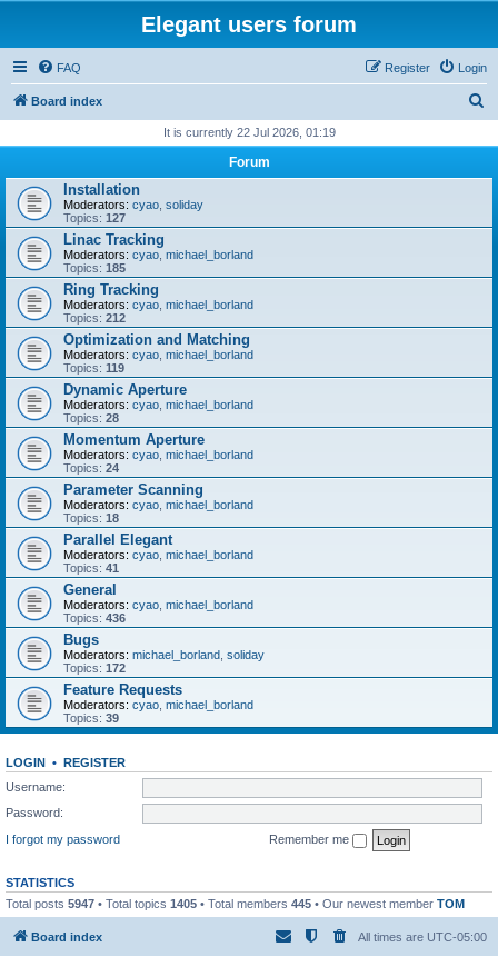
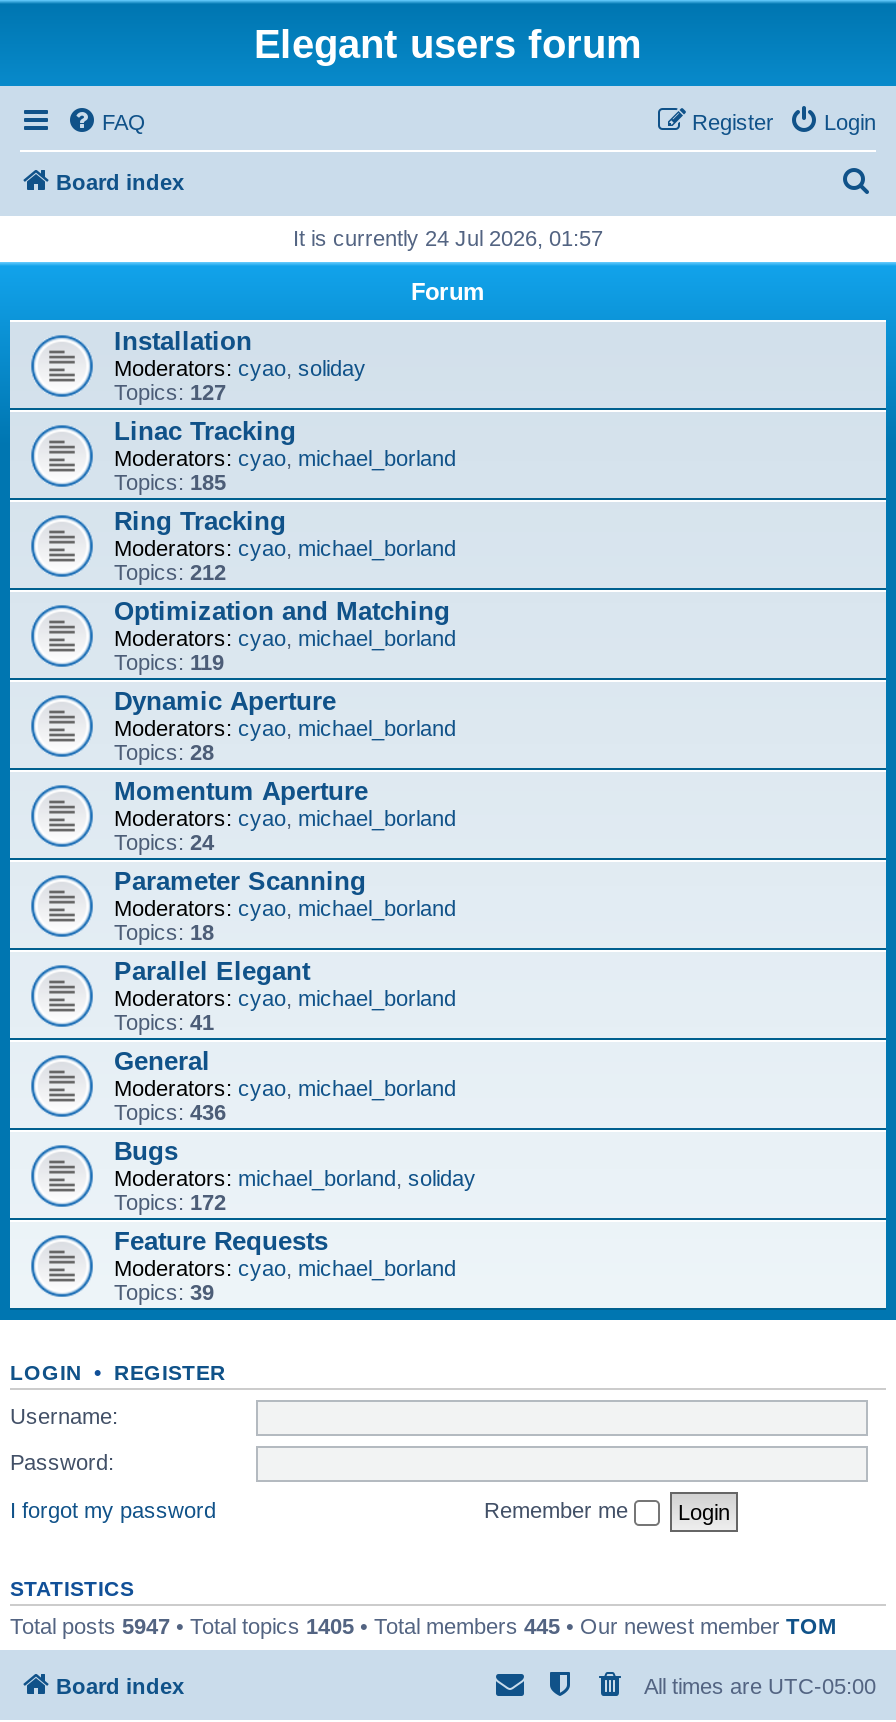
[163,126,335,139] It is currently 22 Jul 2026, 01:19 -> [293,226,603,250] It is currently 24 Jul 2026, 01:57

